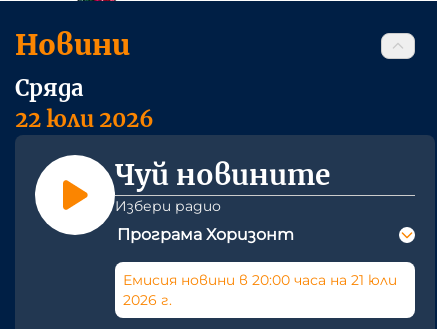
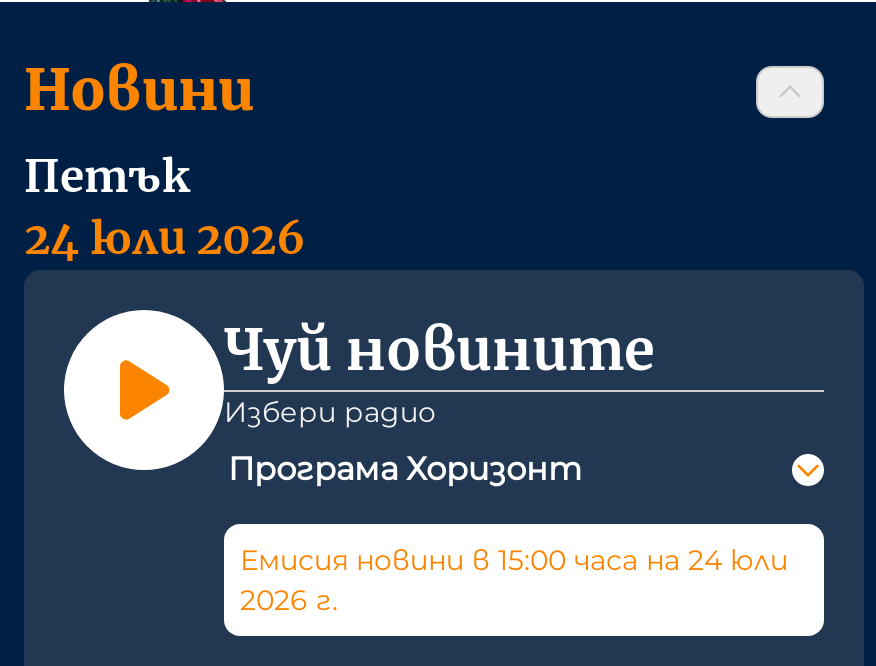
[15,74,154,133] Сряда | 22 юли 2026 -> [24,148,306,266] Петък | 24 юли 2026
[123,271,397,289] Емисия новини в 20:00 часа на 21 юли -> [240,542,788,578] Емисия новини в 15:00 часа на 24 юли

